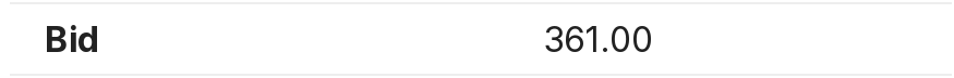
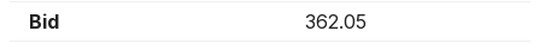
[544,17,653,61] 361.00 -> [305,10,367,33] 362.05

